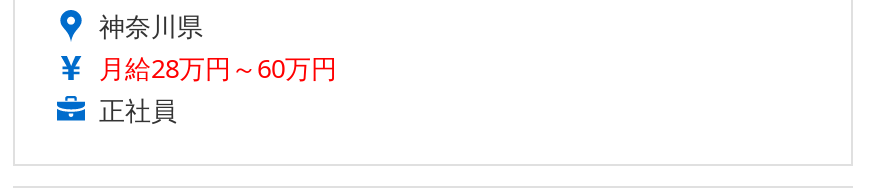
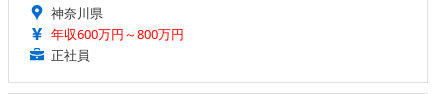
[99,51,337,87] 月給28万円～60万円 -> [51,25,184,43] 年収600万円～800万円

